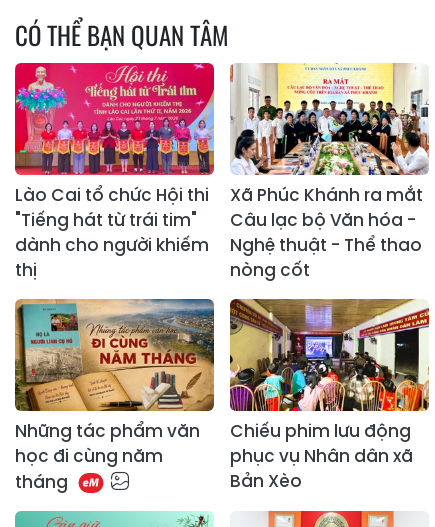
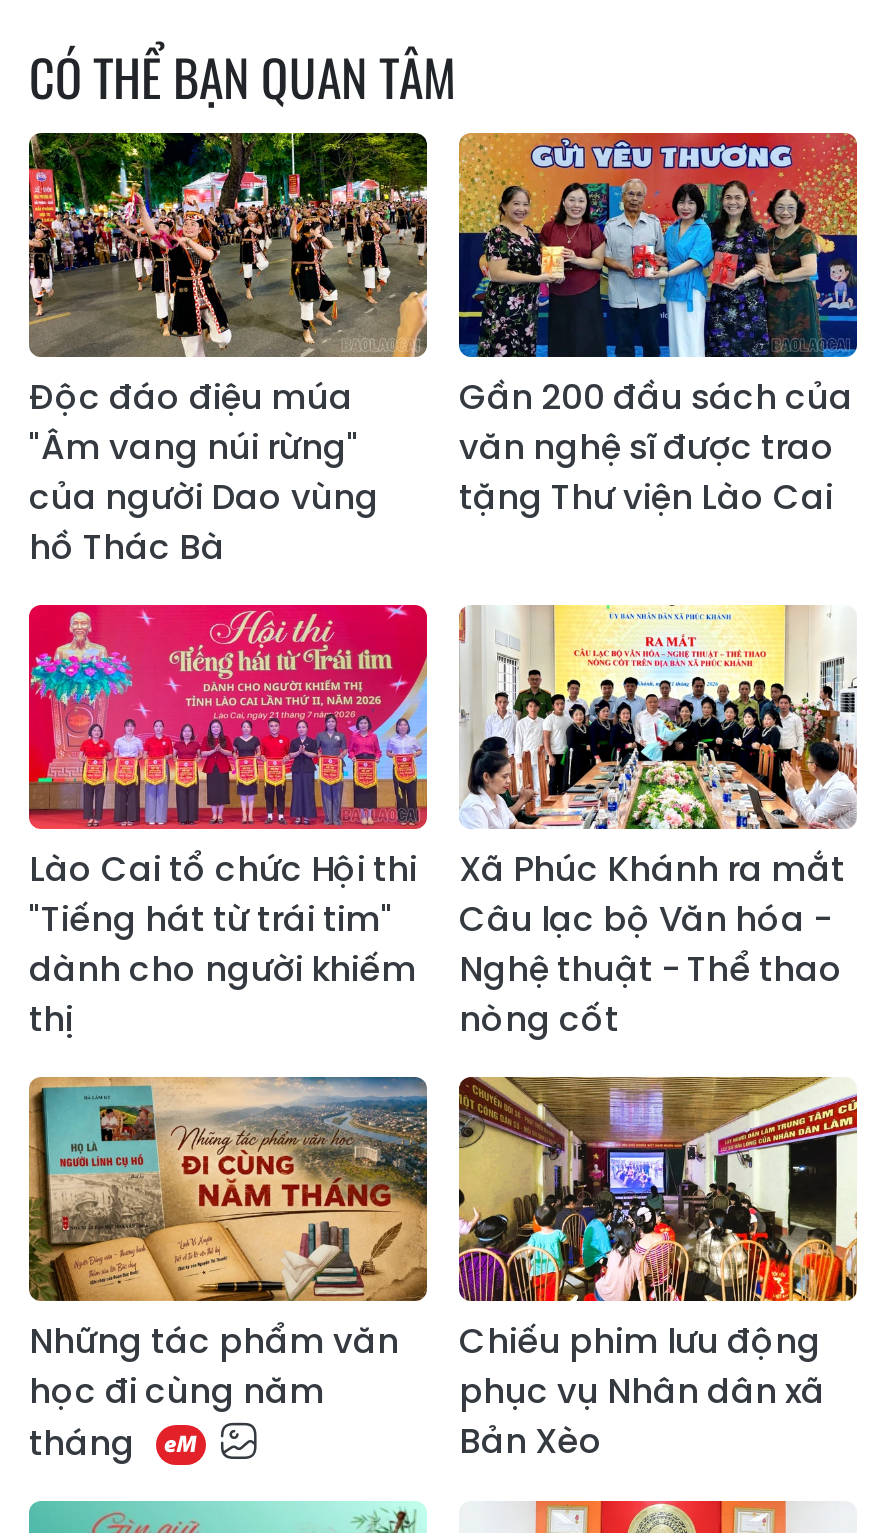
none -> [27,131,429,572] [image] | Độc đáo điệu múa | "Âm vang núi rừng" | của người Dao vùng | hồ Thác Bà
none -> [457,131,859,522] [image] | Gần 200 đầu sách của | văn nghệ sĩ được trao | tặng Thư viện Lào Cai

